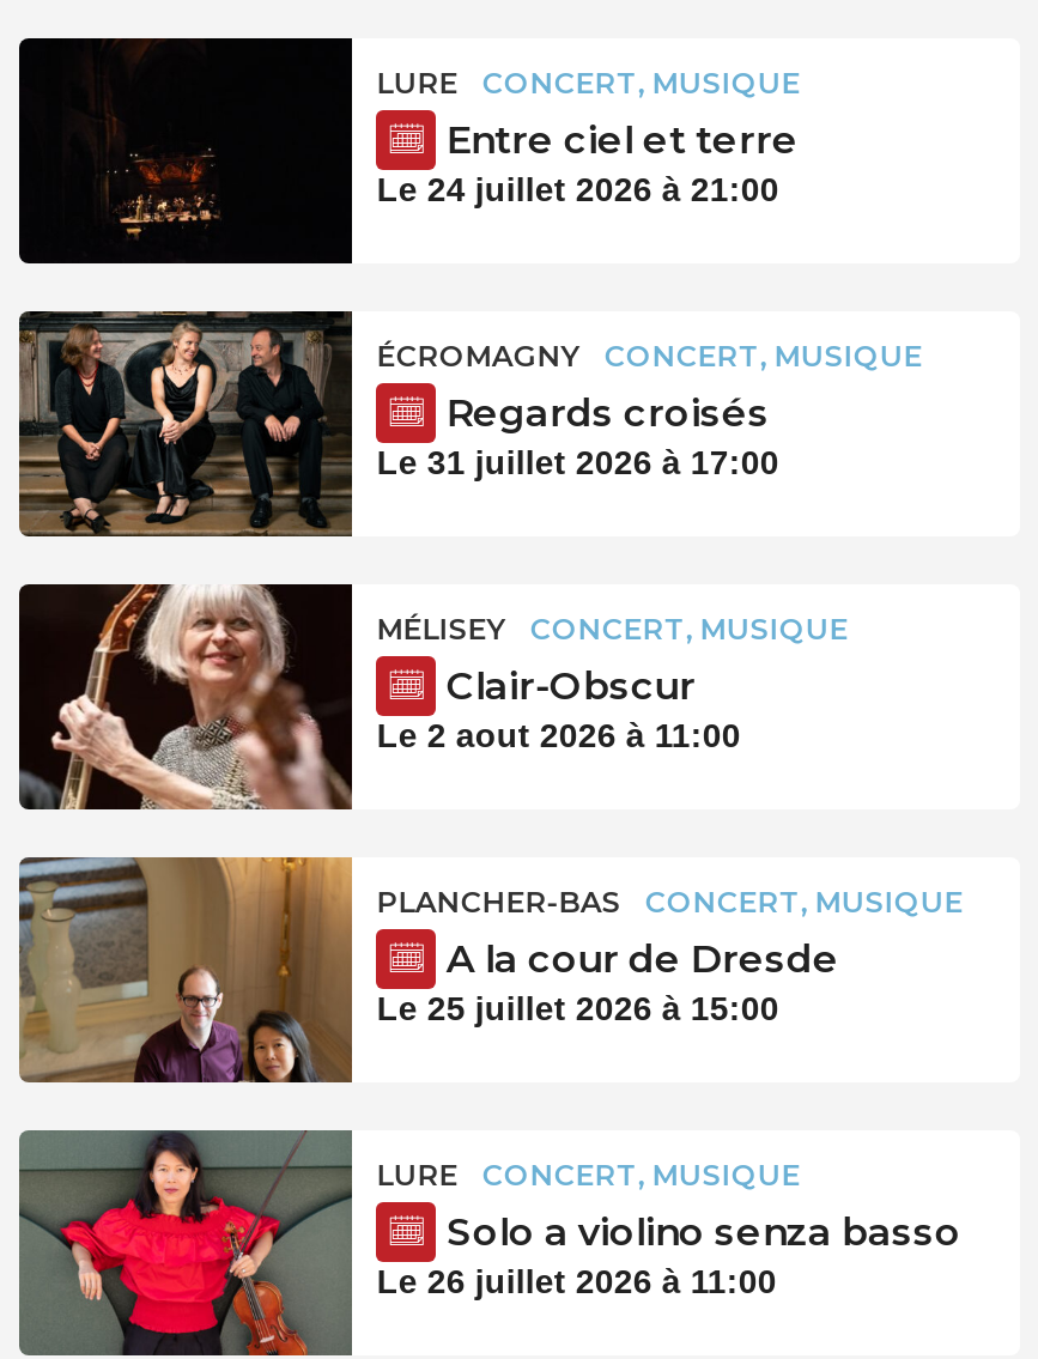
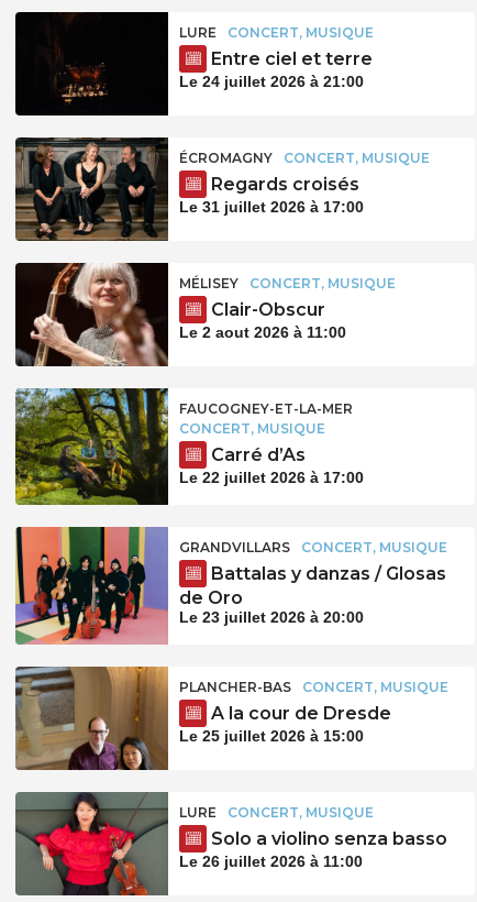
none -> [15,387,364,506] [image] | FAUCOGNEY-ET-LA-MER | CONCERT, MUSIQUE | Carré d’As | Le 22 juillet 2026 à 17:00
none -> [15,514,448,645] [image] | GRANDVILLARS | CONCERT, MUSIQUE | Battalas y danzas / Glosas | de Oro | Le 23 juillet 2026 à 20:00

